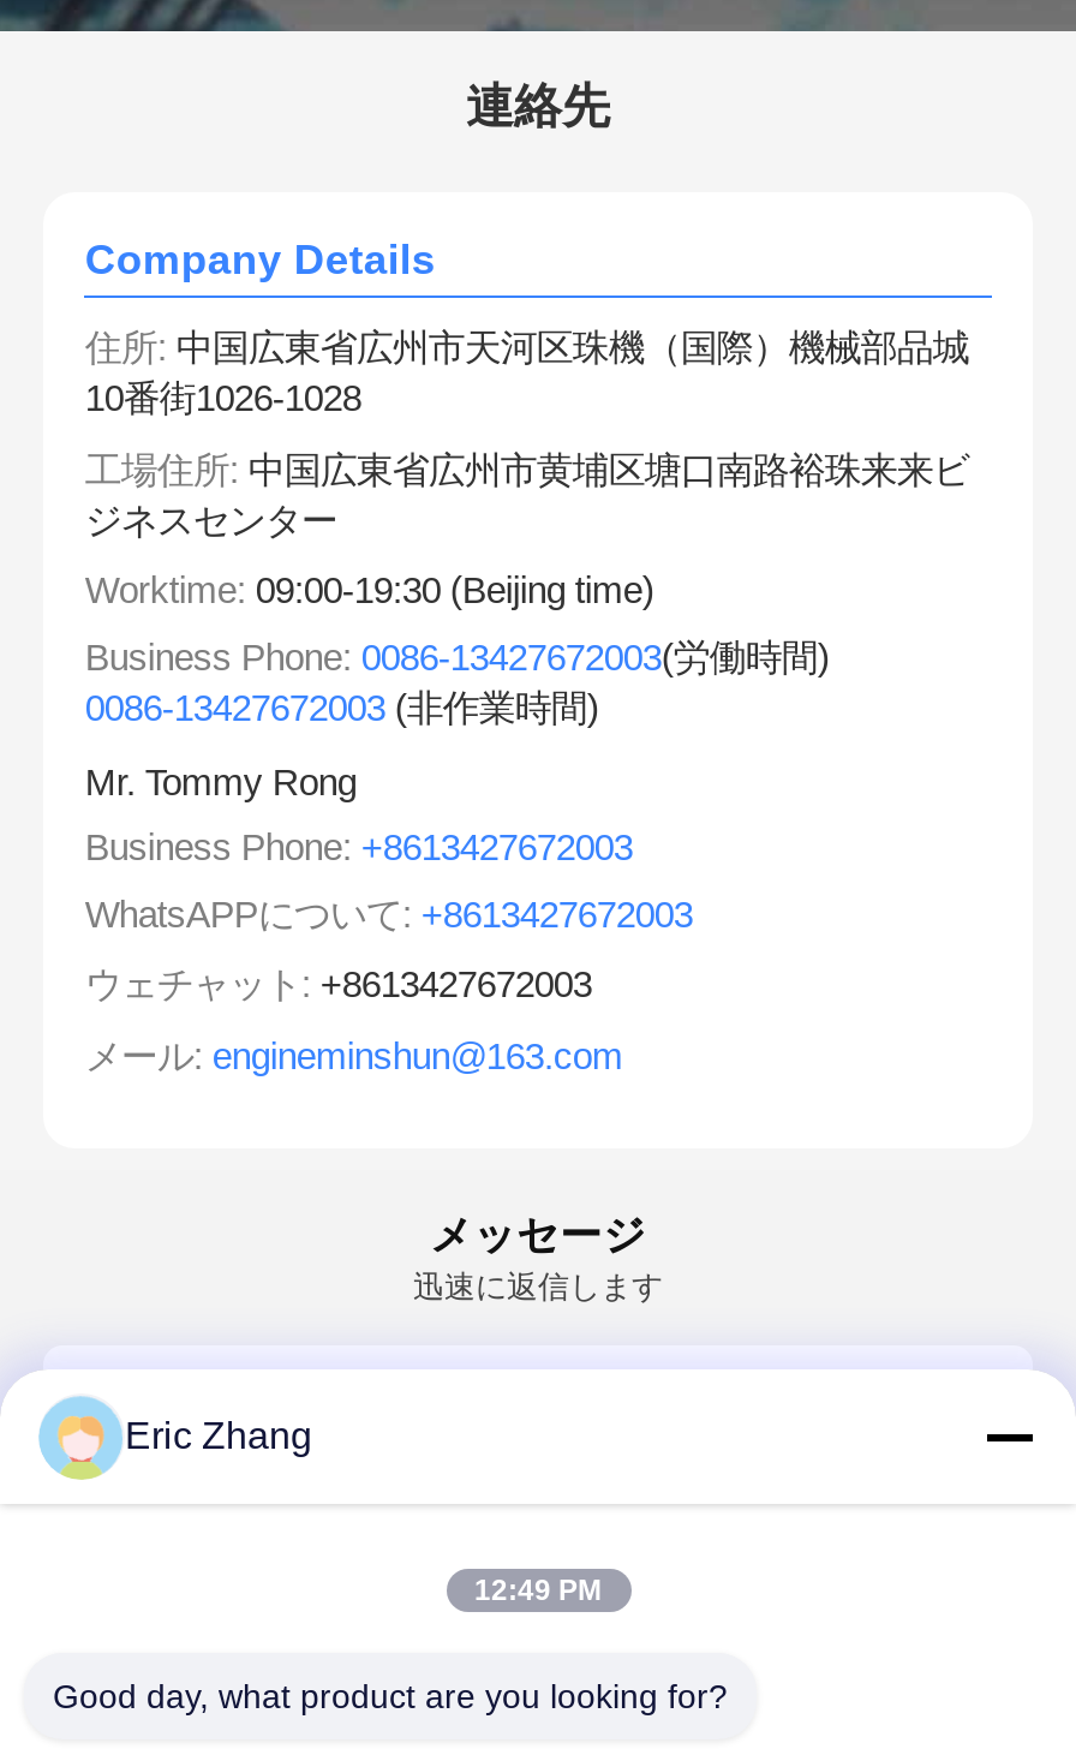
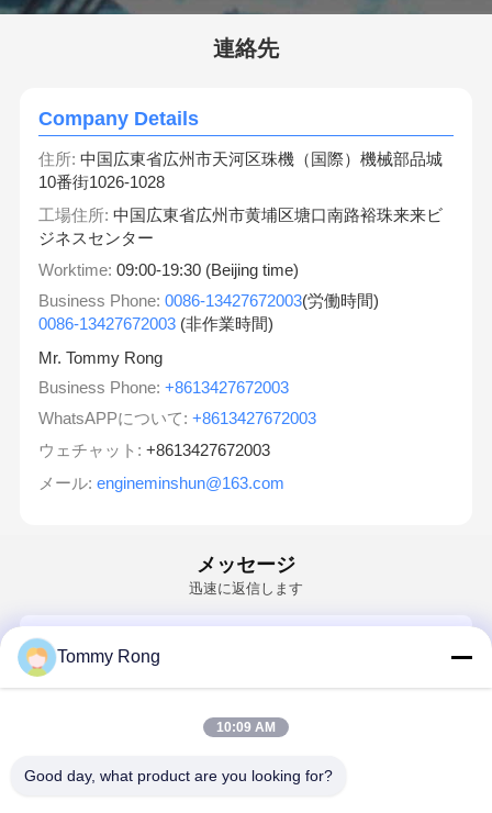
[125,1415,312,1456] Eric Zhang -> [57,647,160,666] Tommy Rong
[474,1574,602,1607] 12:49 PM -> [216,720,276,735] 10:09 AM

